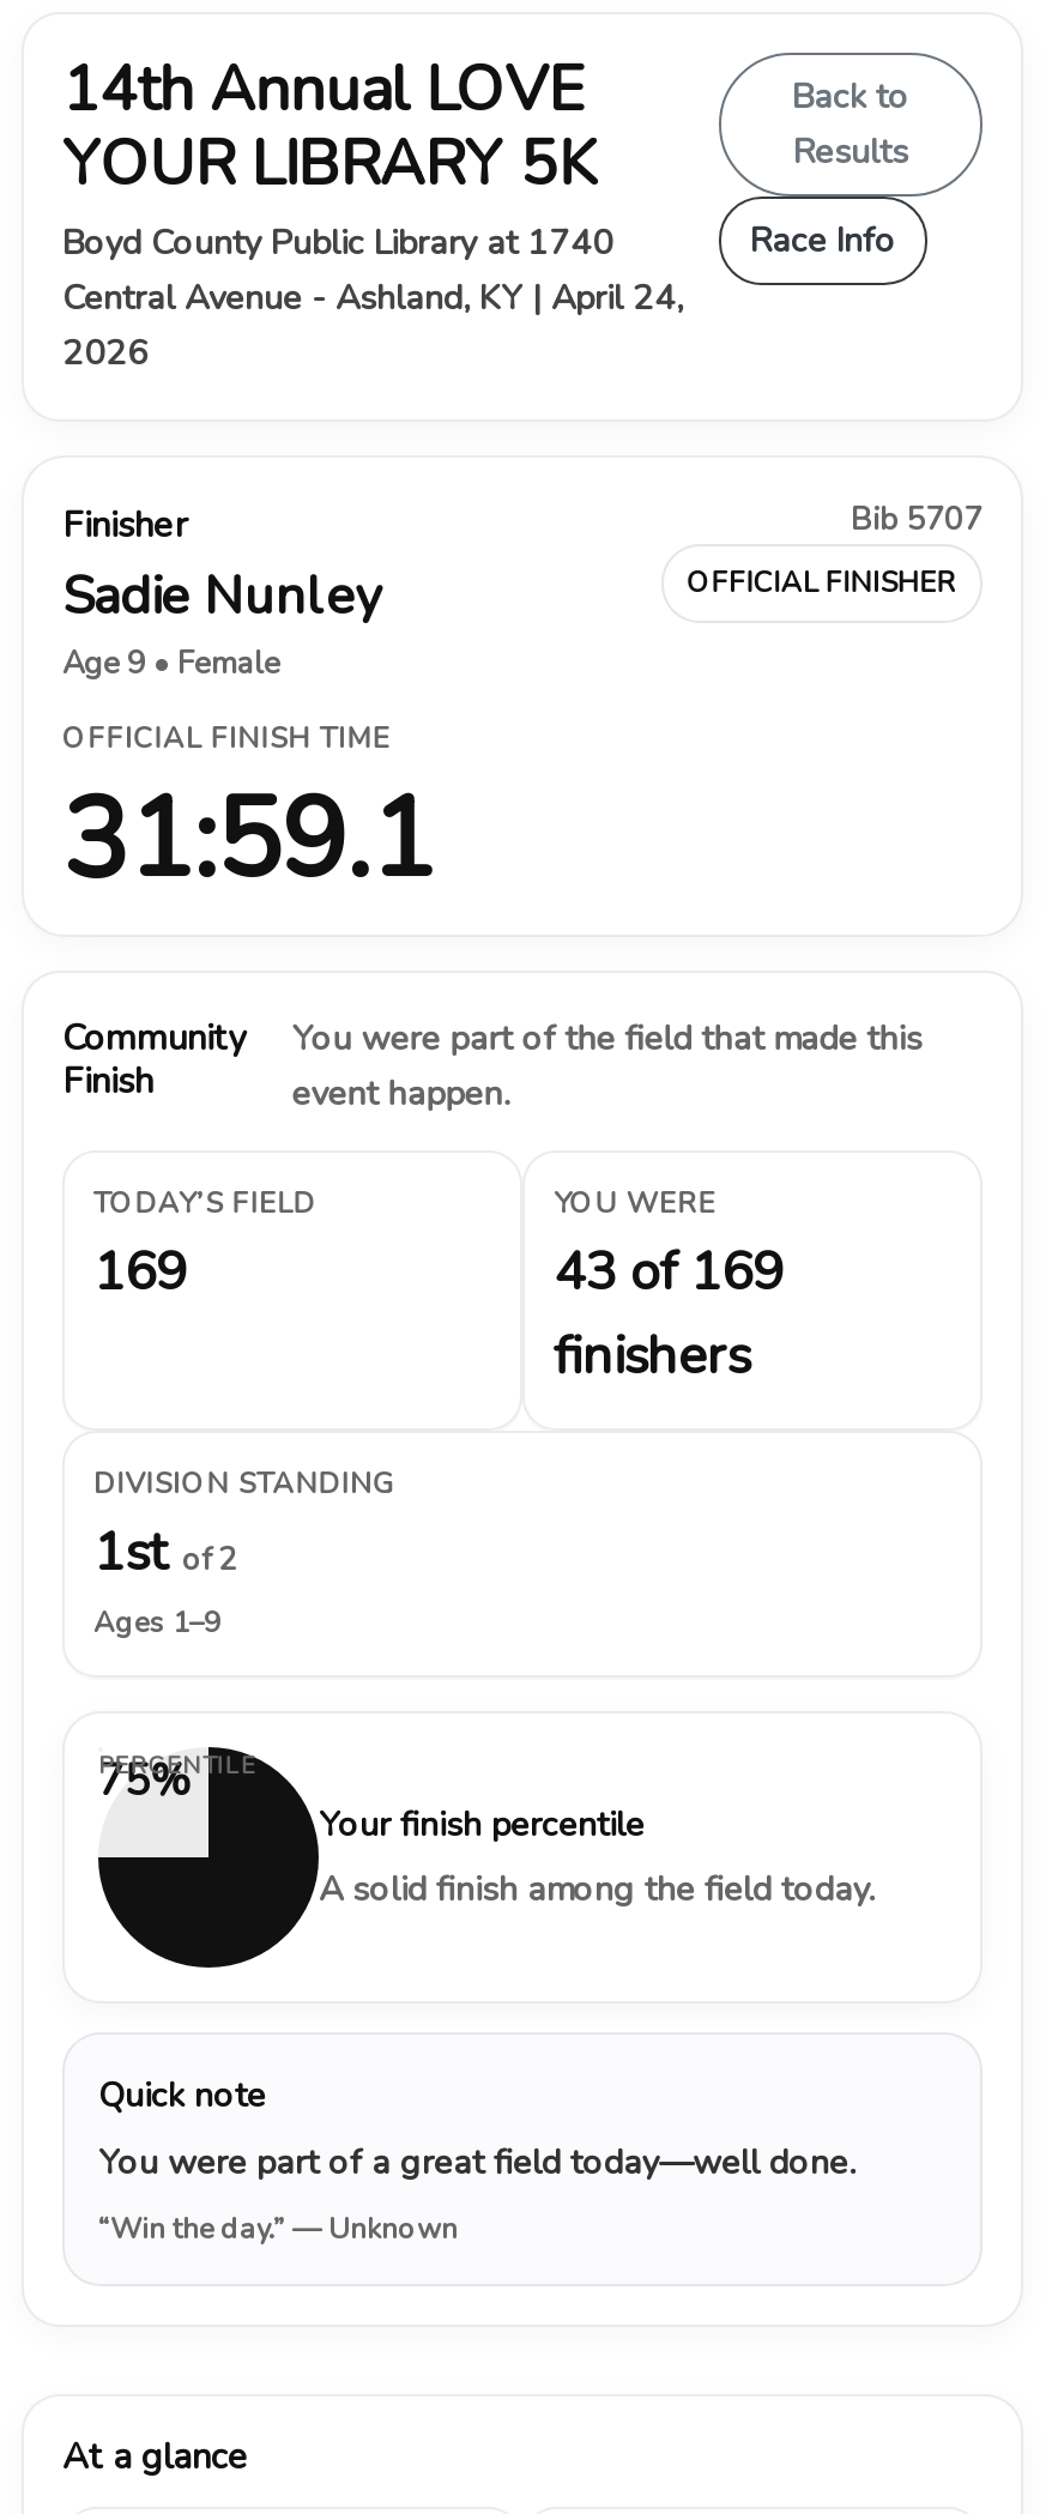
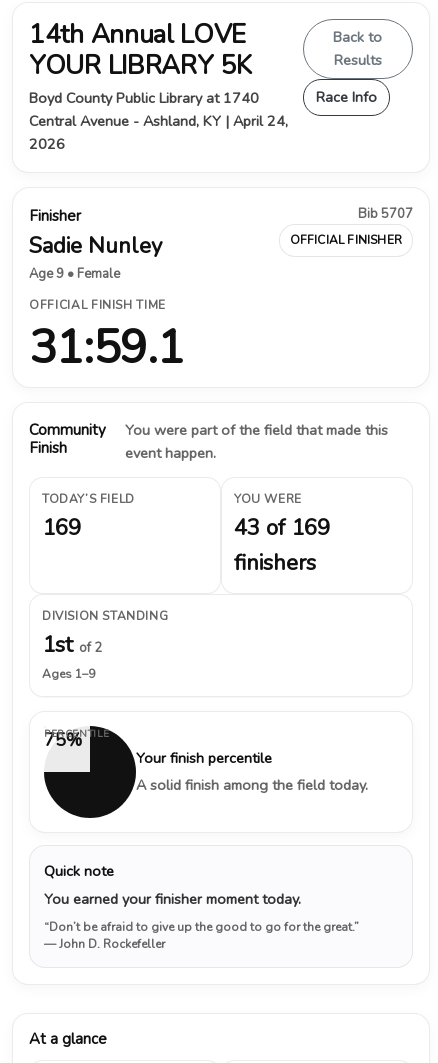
[98,2137,855,2185] You were part of a great field today—well done. -> [44,889,301,909] You earned your finisher moment today.
[98,2209,458,2248] “Win the day.” — Unknown -> [44,919,359,952] “Don’t be afraid to give up the good to go for the great.” | — John D. Rockefeller

